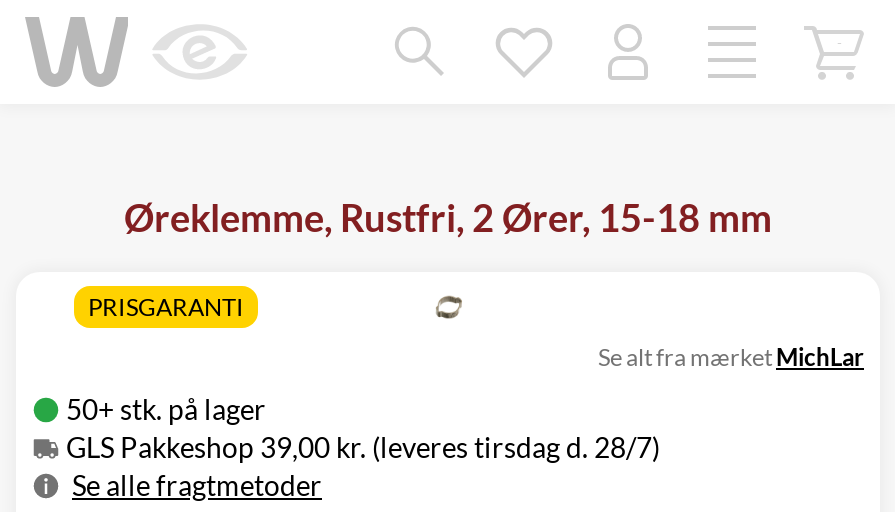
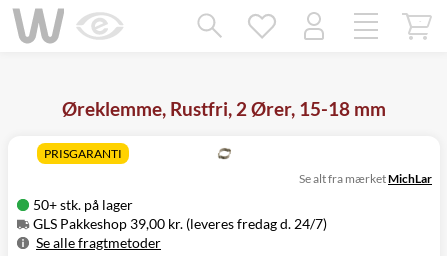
[60,430,660,464] GLS Pakkeshop 39,00 kr. (leveres tirsdag d. 28/7) -> [30,215,327,232] GLS Pakkeshop 39,00 kr. (leveres fredag d. 24/7)

